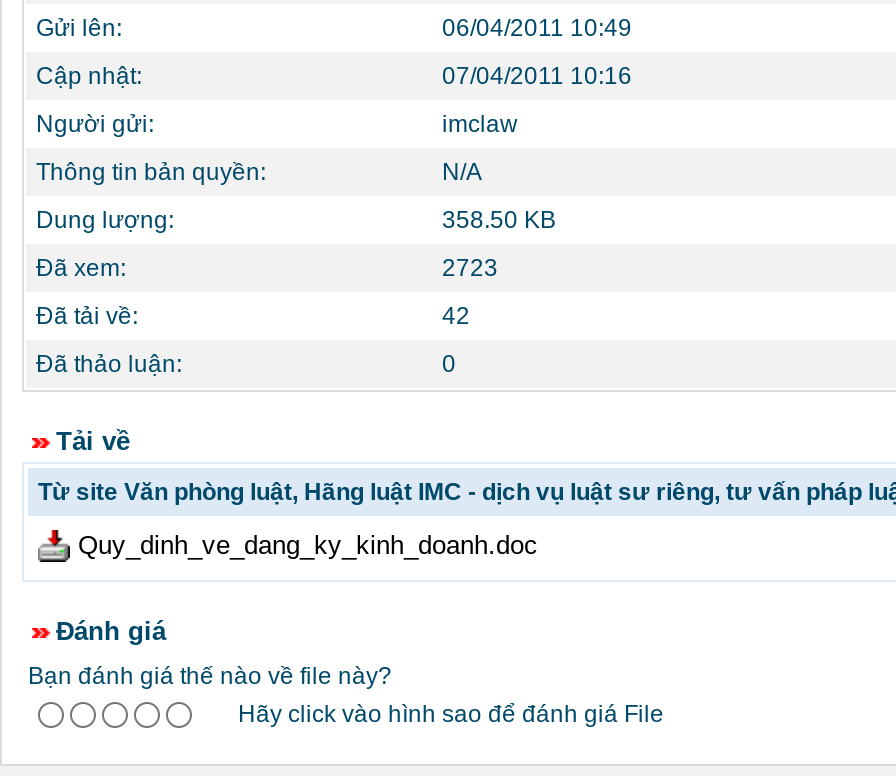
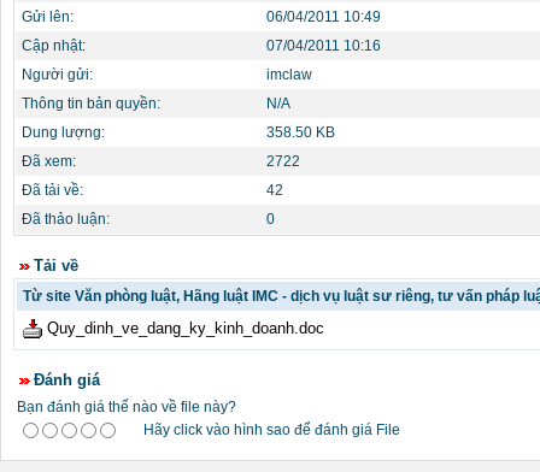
[442,254,498,282] 2723 -> [266,153,300,170] 2722

